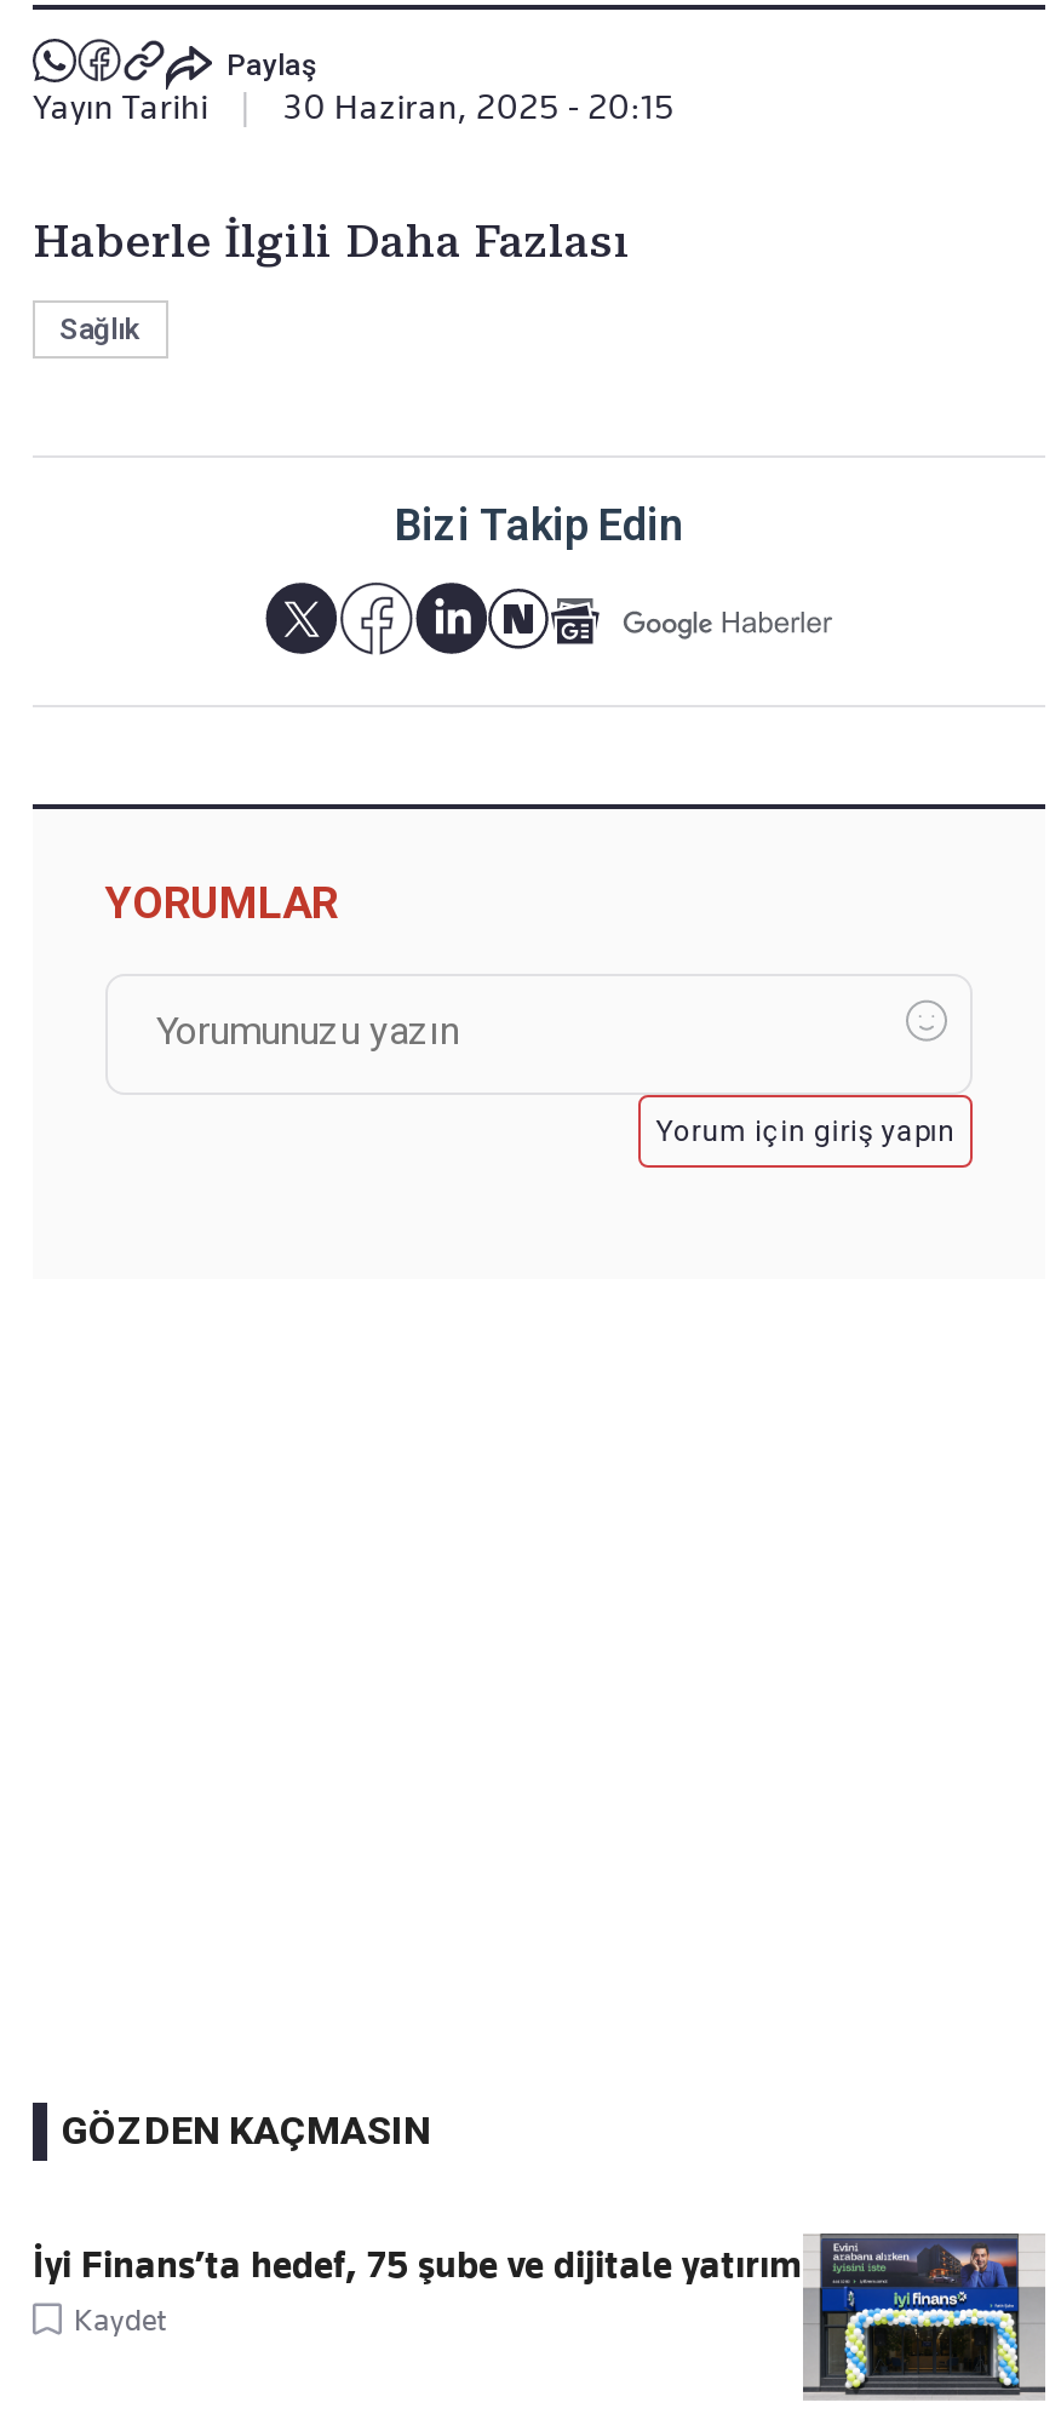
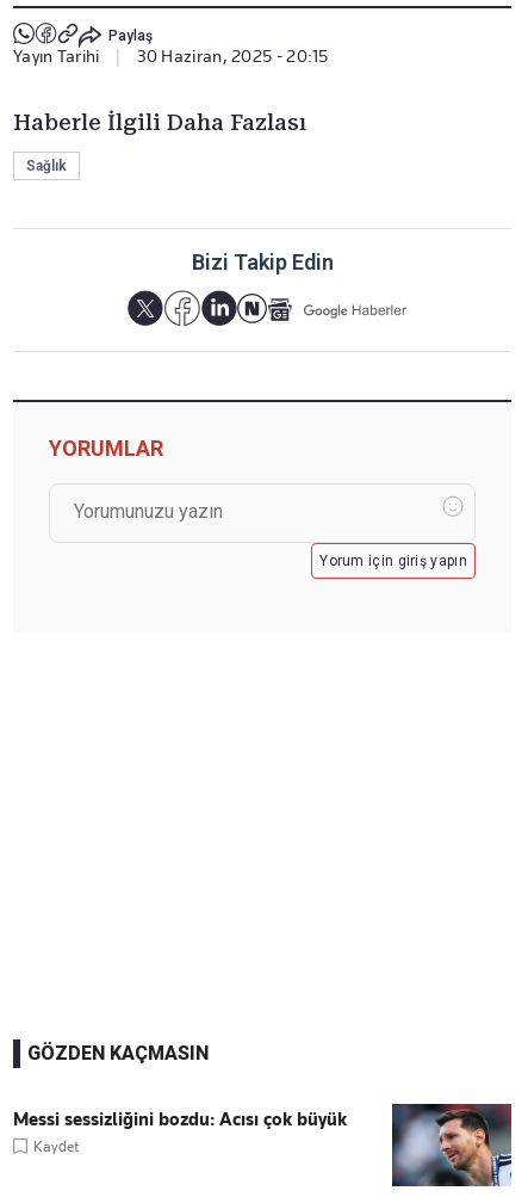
[33,2231,1048,2401] [image] | İyi Finans’ta hedef, 75 şube ve dijitale yatırım -> [13,1103,513,1187] [image] | Messi sessizliğini bozdu: Acısı çok büyük

